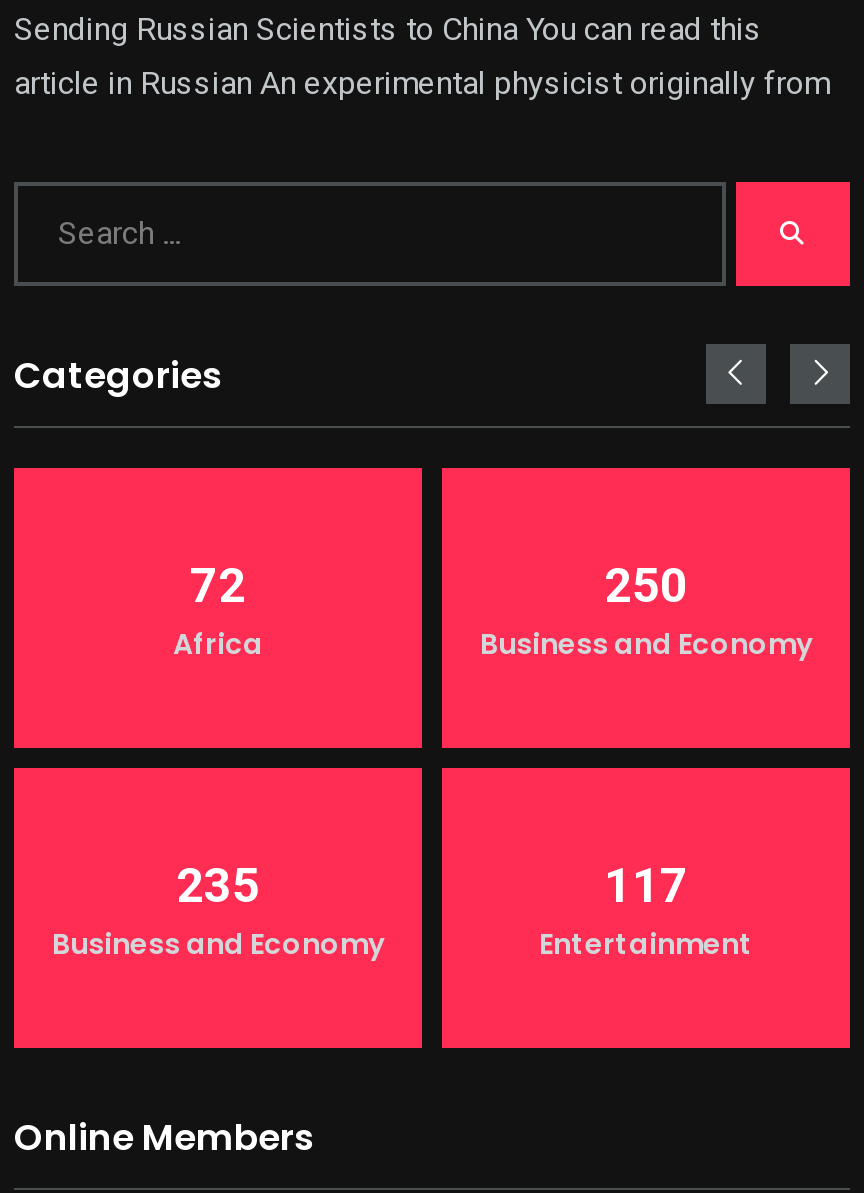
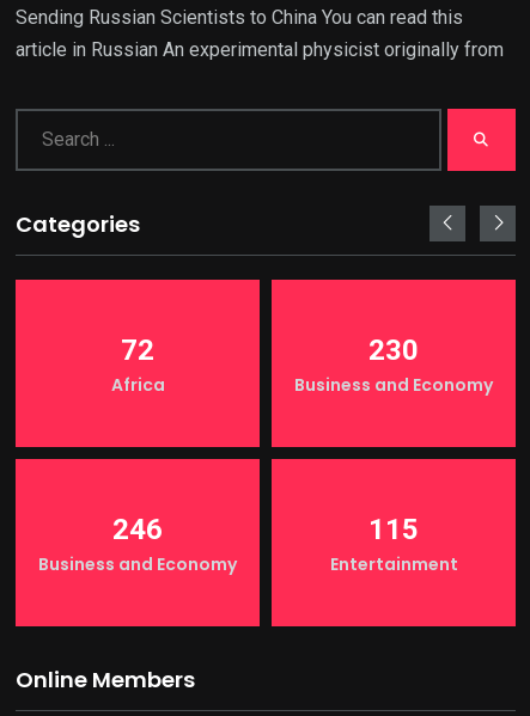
[604,558,688,614] 250 -> [368,333,419,367] 230
[176,858,260,914] 235 -> [112,513,163,546] 246
[604,858,688,914] 117 -> [368,513,419,546] 115

